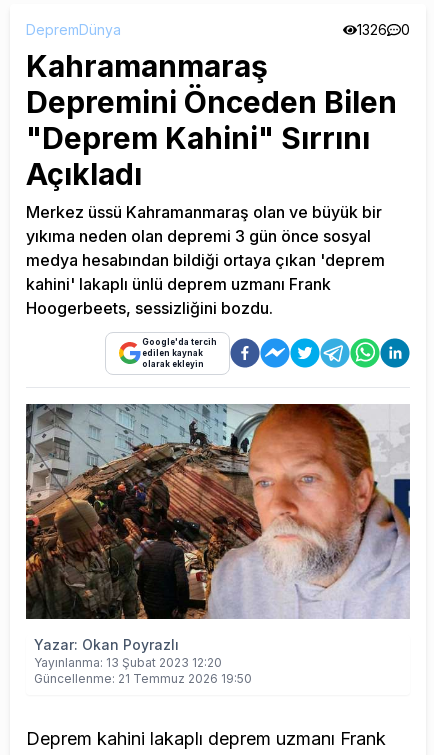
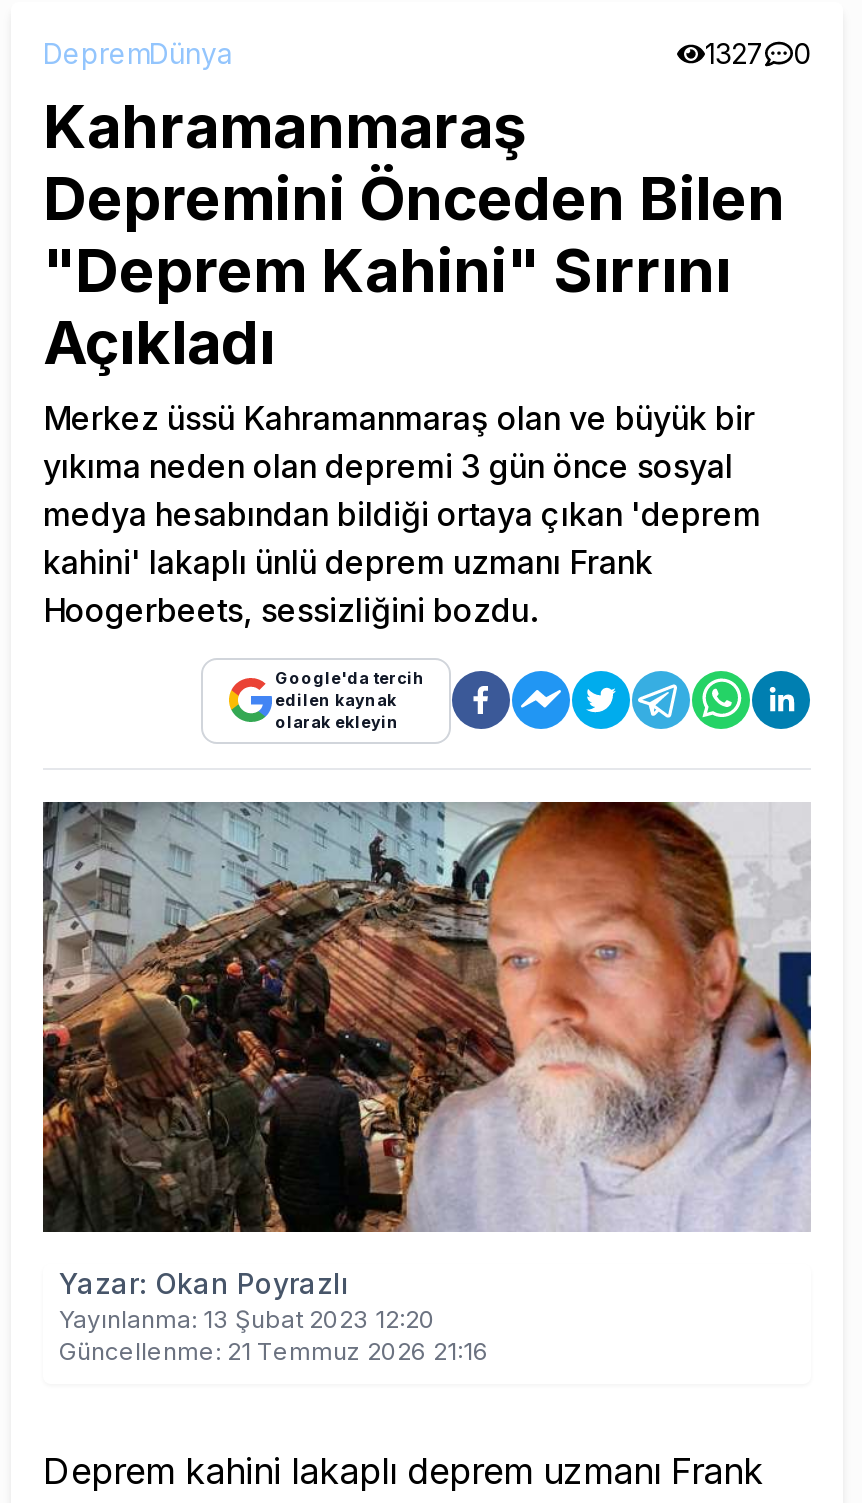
[357,21,410,38] 1326 0 -> [705,35,811,69] 1327 0
[34,671,252,686] Güncellenme: 21 Temmuz 2026 19:50 -> [59,1337,489,1367] Güncellenme: 21 Temmuz 2026 21:16

